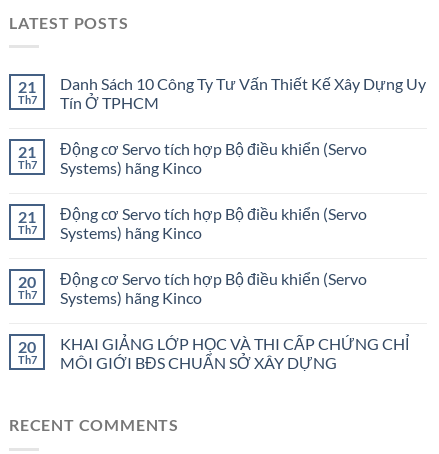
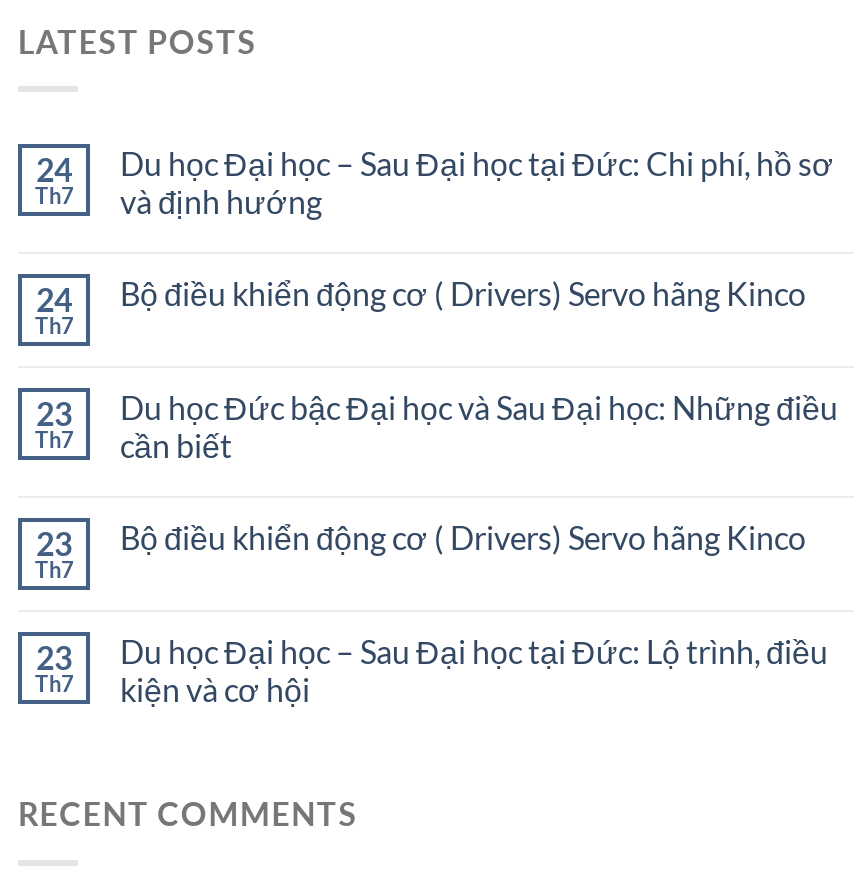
[18,77,36,96] 21 -> [36,150,72,188] 24
[60,74,426,112] Danh Sách 10 Công Ty Tư Vấn Thiết Kế Xây Dựng Uy | Tín Ở TPHCM -> [120,144,834,220] Du học Đại học – Sau Đại học tại Đức: Chi phí, hồ sơ | và định hướng
[18,142,36,161] 21 -> [36,280,72,318] 24
[60,139,367,177] Động cơ Servo tích hợp Bộ điều khiển (Servo | Systems) hãng Kinco -> [120,274,806,312] Bộ điều khiển động cơ ( Drivers) Servo hãng Kinco
[18,207,36,226] 21 -> [36,394,72,432] 23
[60,204,367,242] Động cơ Servo tích hợp Bộ điều khiển (Servo | Systems) hãng Kinco -> [120,388,838,464] Du học Đức bậc Đại học và Sau Đại học: Những điều | cần biết
[18,272,36,291] 20 -> [36,524,72,562] 23
[60,269,367,307] Động cơ Servo tích hợp Bộ điều khiển (Servo | Systems) hãng Kinco -> [120,518,806,556] Bộ điều khiển động cơ ( Drivers) Servo hãng Kinco
[18,337,36,356] 20 -> [36,638,72,676] 23
[60,334,409,372] KHAI GIẢNG LỚP HỌC VÀ THI CẤP CHỨNG CHỈ | MÔI GIỚI BĐS CHUẨN SỞ XÂY DỰNG -> [120,632,828,708] Du học Đại học – Sau Đại học tại Đức: Lộ trình, điều | kiện và cơ hội

